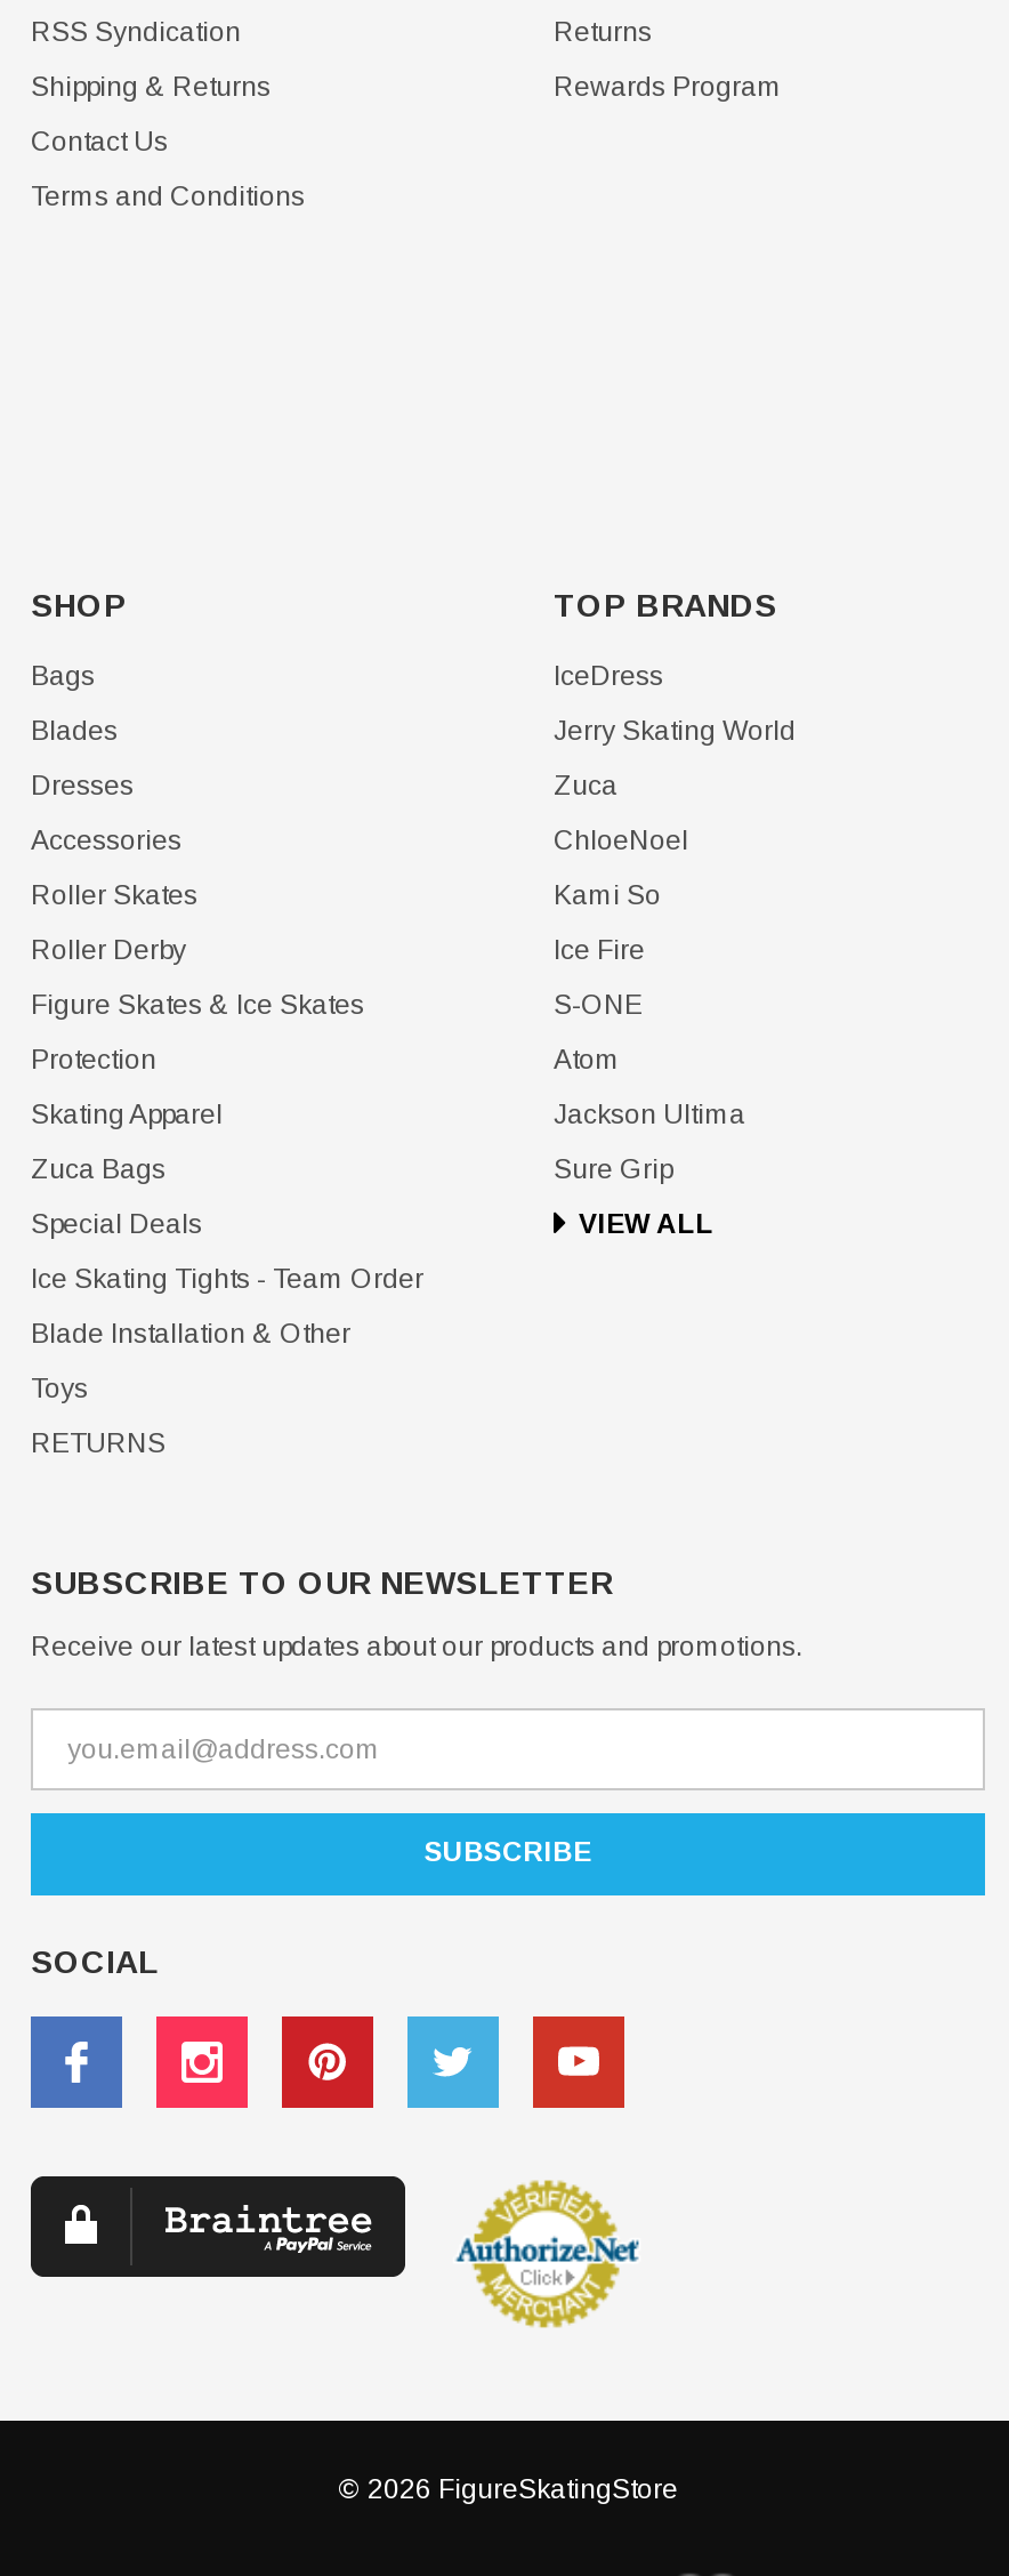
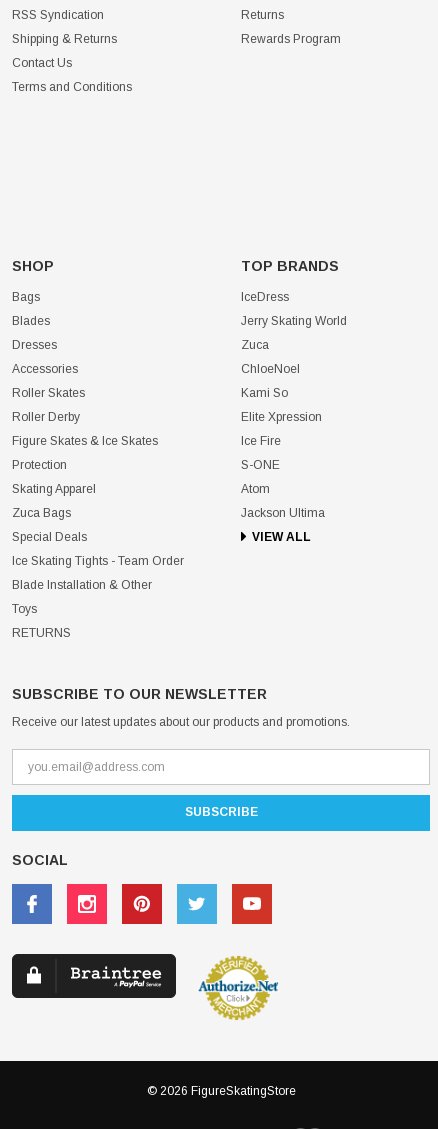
moved [554,933,745,1130] -> [241,434,325,520]: Ice Fire | S-ONE | Atom | Jackson Ultima
none -> [241,410,322,424] Elite Xpression
[554,1152,672,1184] Sure Grip -> none

